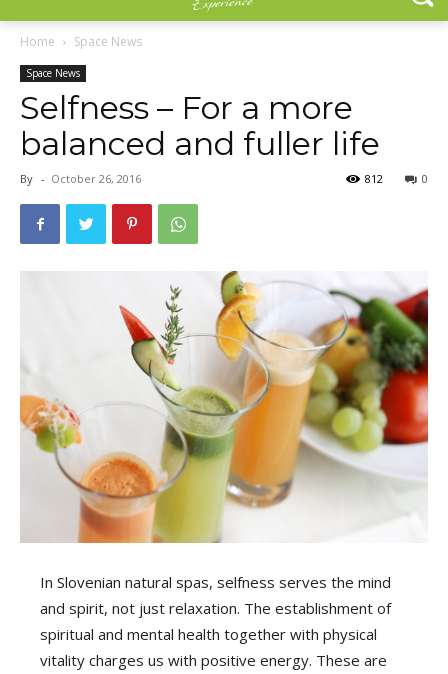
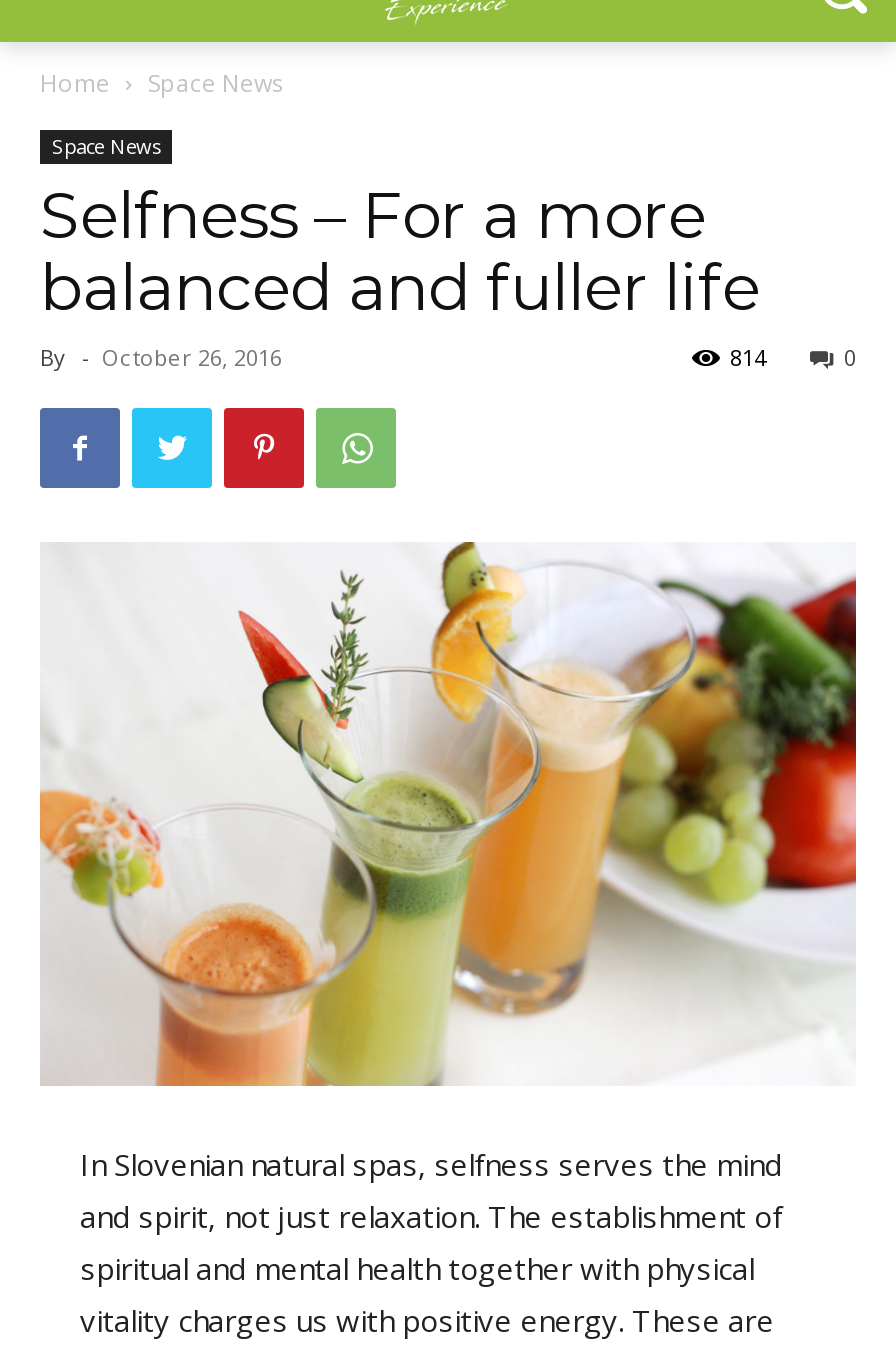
[365,171,383,186] 812 -> [730,342,766,372] 814

